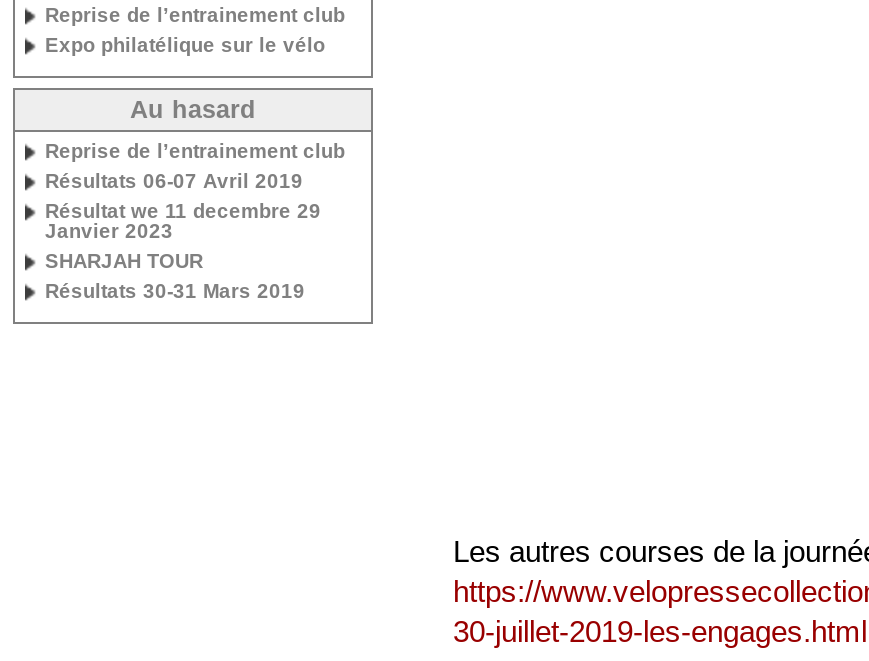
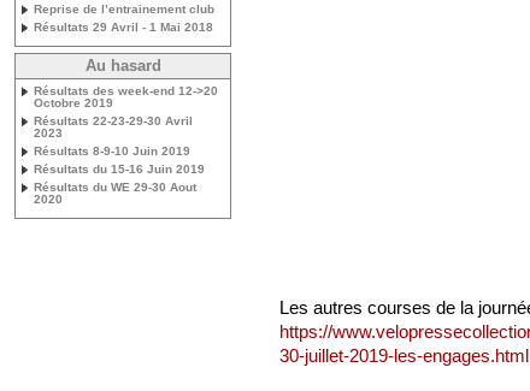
[45,34,325,56] Expo philatélique sur le vélo -> [34,20,213,34] Résultats 29 Avril - 1 Mai 2018
[45,140,345,302] Reprise de l’entrainement club | Résultats 06-07 Avril 2019 | Résultat we 11 decembre 29 | Janvier 2023 | SHARJAH TOUR | Résultats 30-31 Mars 2019 -> [34,84,218,206] Résultats des week-end 12->20 | Octobre 2019 | Résultats 22-23-29-30 Avril | 2023 | Résultats 8-9-10 Juin 2019 | Résultats du 15-16 Juin 2019 | Résultats du WE 29-30 Aout | 2020

